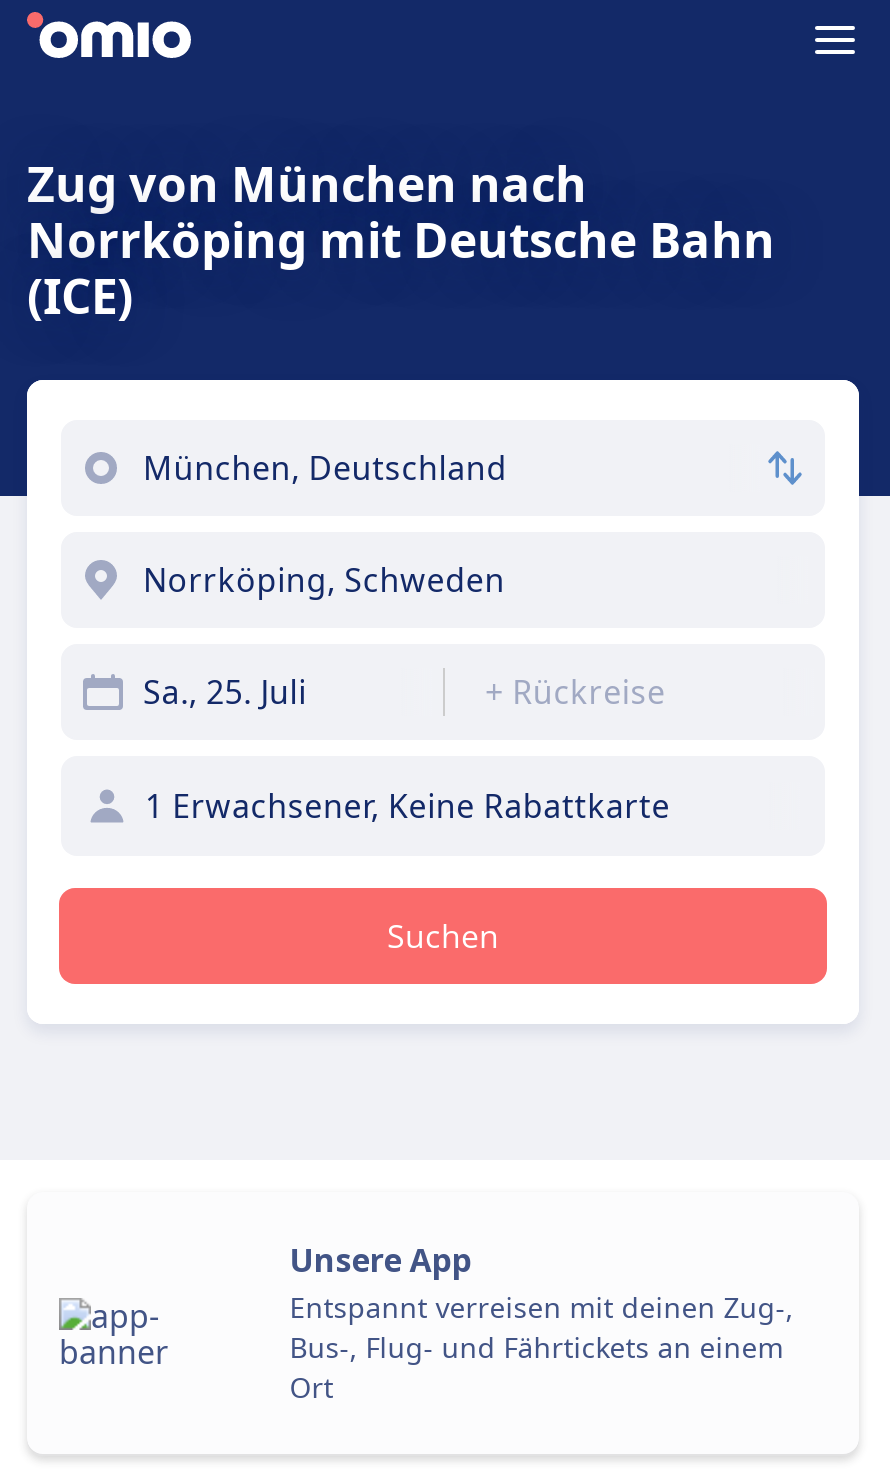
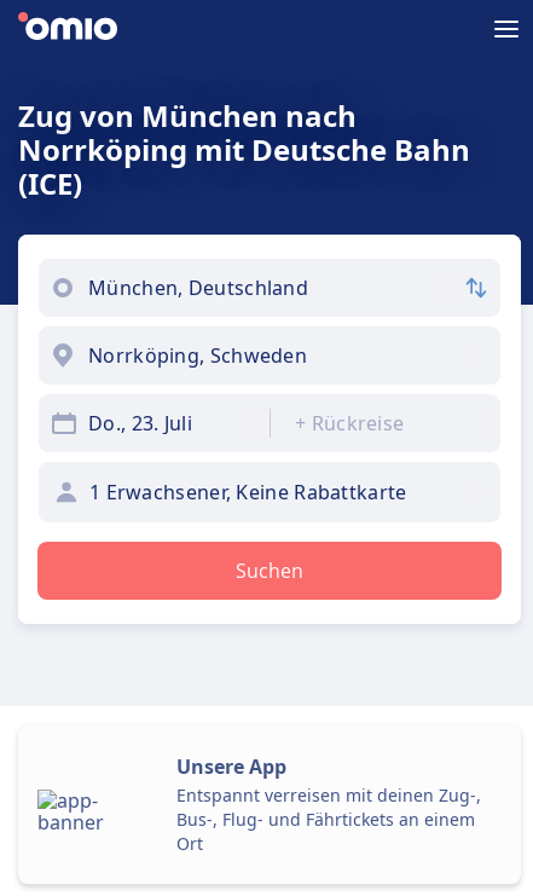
[143,670,307,714] Sa., 25. Juli -> [88,410,192,437] Do., 23. Juli

